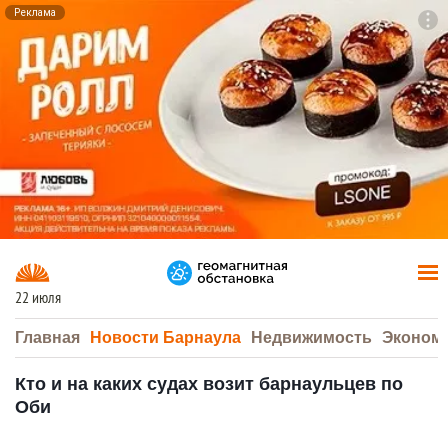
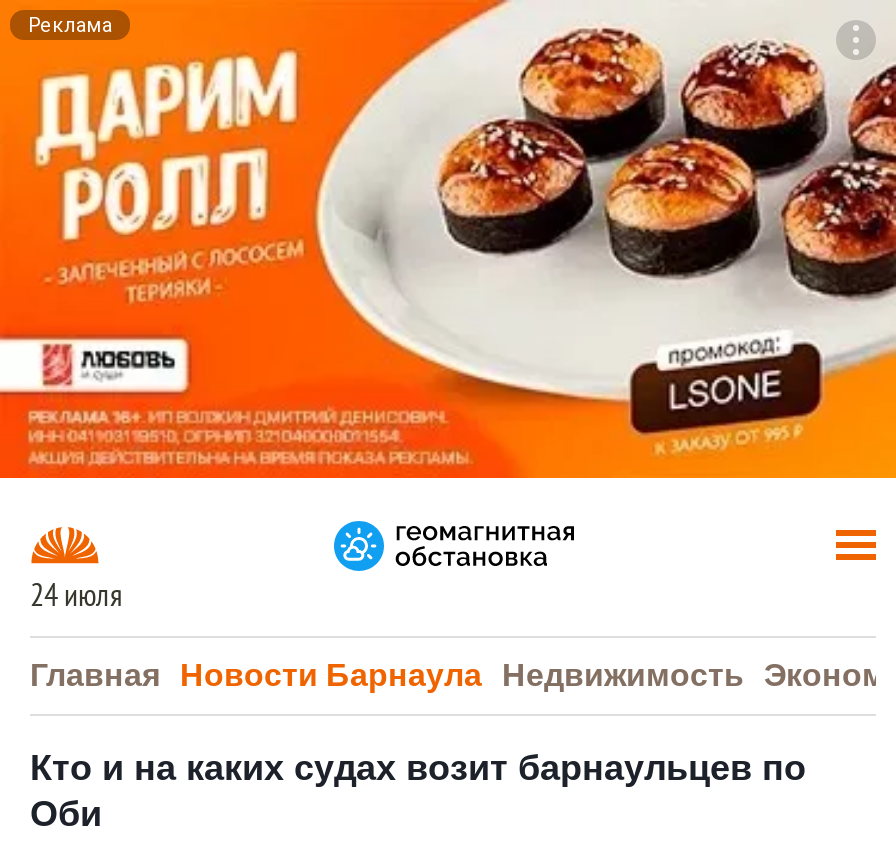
[15,289,61,307] 22 июля -> [30,578,122,614] 24 июля

